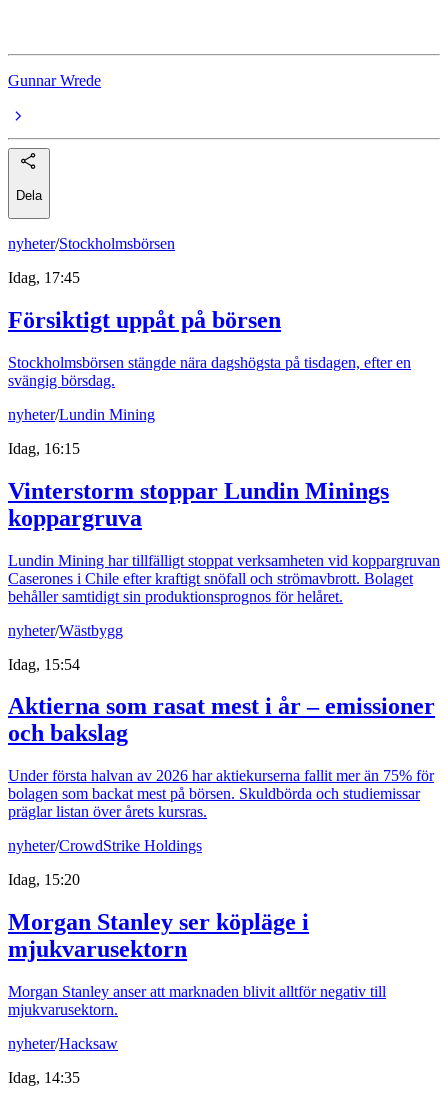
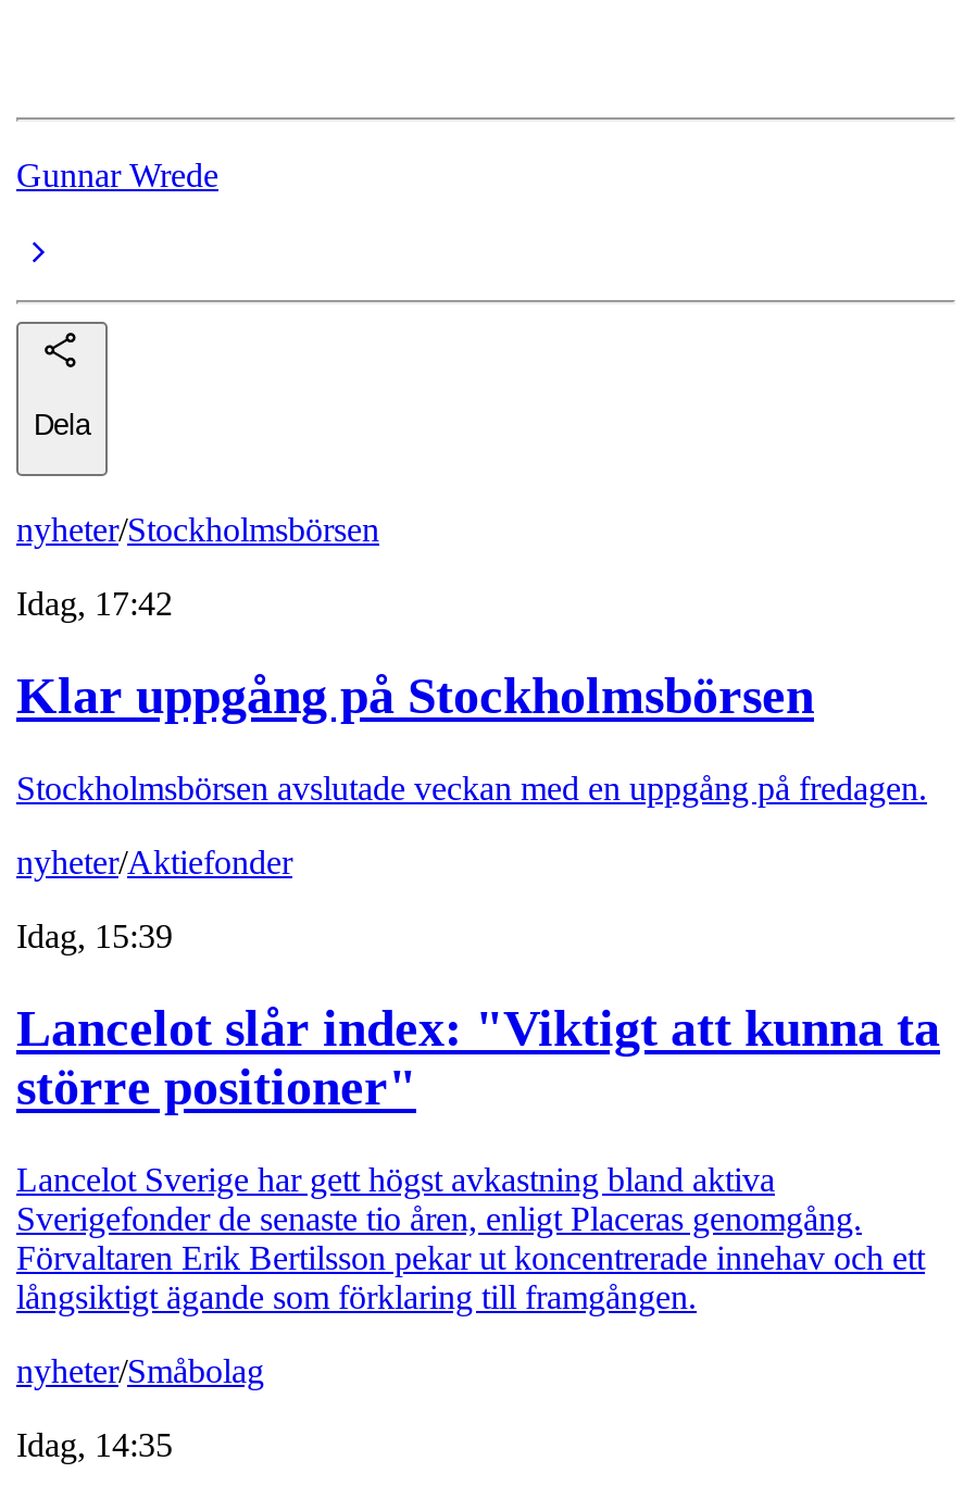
[8,269,440,1052] Idag, 17:45 | Försiktigt uppåt på börsen | Stockholmsbörsen stängde nära dagshögsta på tisdagen, efter en | svängig börsdag. | nyheter/Lundin Mining | Idag, 16:15 | Vinterstorm stoppar Lundin Minings | koppargruva | Lundin Mining har tillfälligt stoppat verksamheten vid koppargruvan | Caserones i Chile efter kraftigt snöfall och strömavbrott. Bolaget | behåller samtidigt sin produktionsprognos för helåret. | nyheter/Wästbygg | Idag, 15:54 | Aktierna som rasat mest i år – emissioner | och bakslag | Under första halvan av 2026 har aktiekurserna fallit mer än 75% för | bolagen som backat mest på börsen. Skuldbörda och studiemissar | präglar listan över årets kursras. | nyheter/CrowdStrike Holdings | Idag, 15:20 | Morgan Stanley ser köpläge i | mjukvarusektorn | Morgan Stanley anser att marknaden blivit alltför negativ till | mjukvarusektorn. | nyheter/Hacksaw -> [16,585,940,1388] Idag, 17:42 | Klar uppgång på Stockholmsbörsen | Stockholmsbörsen avslutade veckan med en uppgång på fredagen. | nyheter/Aktiefonder | Idag, 15:39 | Lancelot slår index: "Viktigt att kunna ta | större positioner" | Lancelot Sverige har gett högst avkastning bland aktiva | Sverigefonder de senaste tio åren, enligt Placeras genomgång. | Förvaltaren Erik Bertilsson pekar ut koncentrerade innehav och ett | långsiktigt ägande som förklaring till framgången. | nyheter/Småbolag

